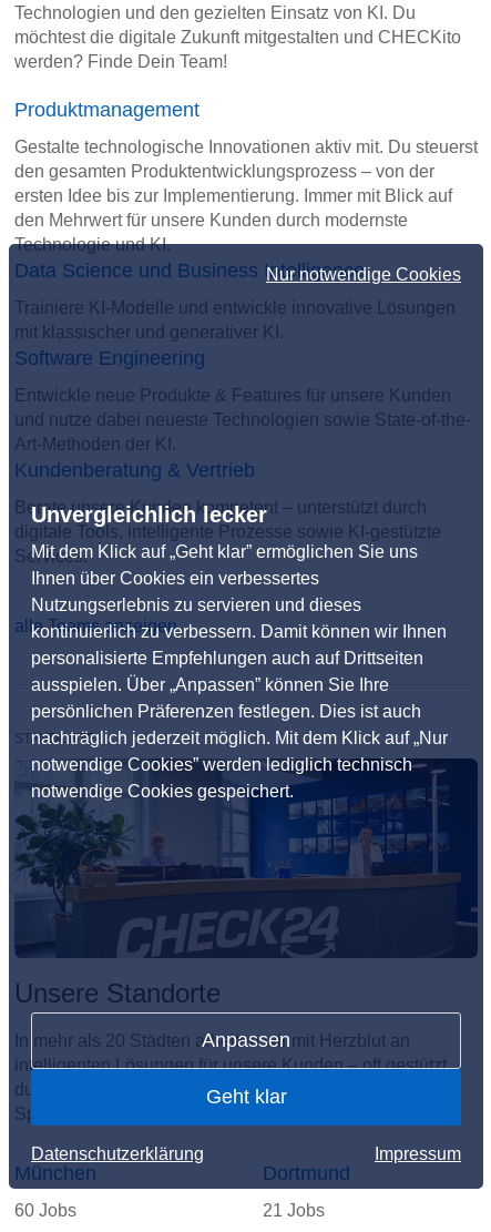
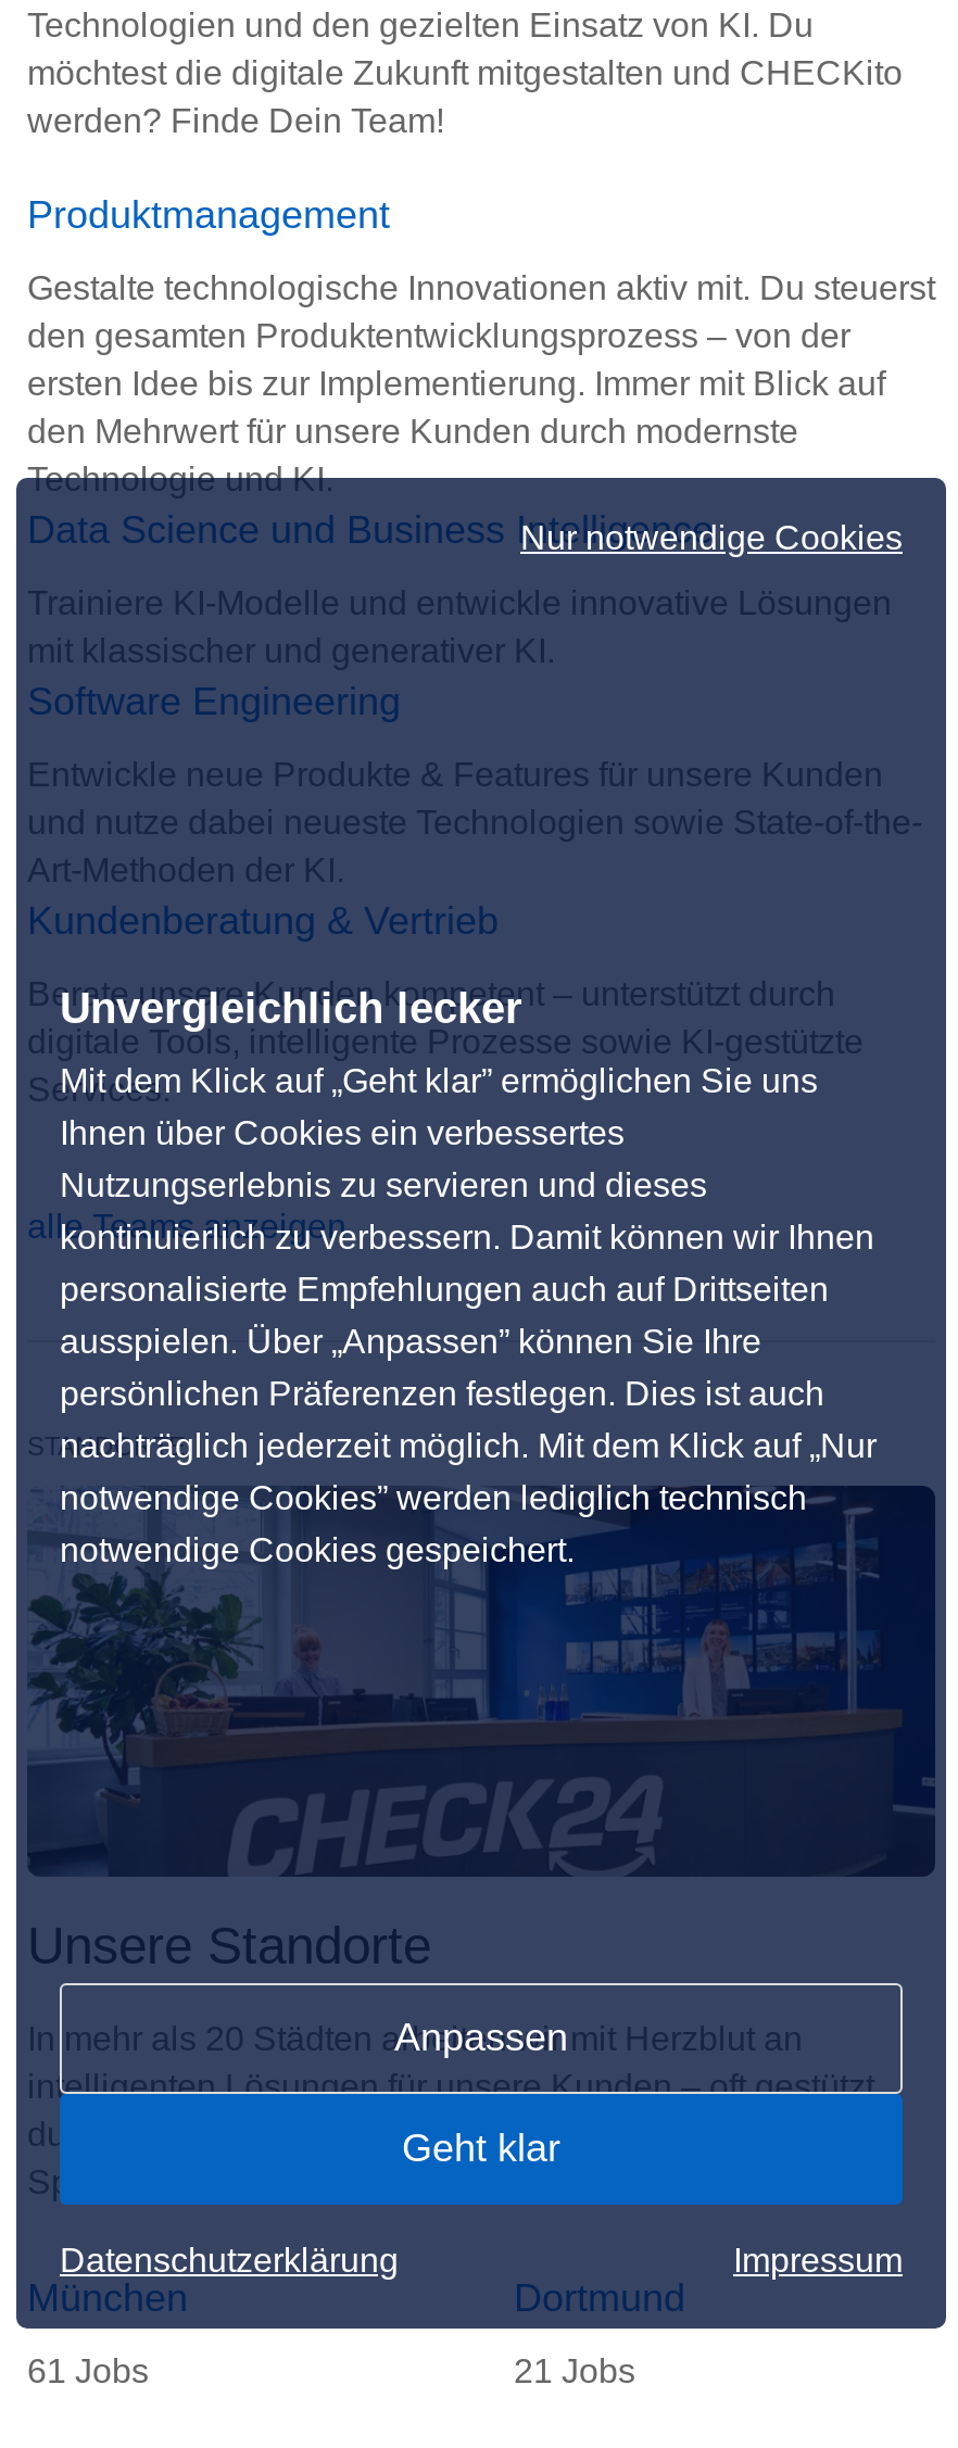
[14,1201,76,1220] 60 Jobs -> [27,2352,149,2389] 61 Jobs

